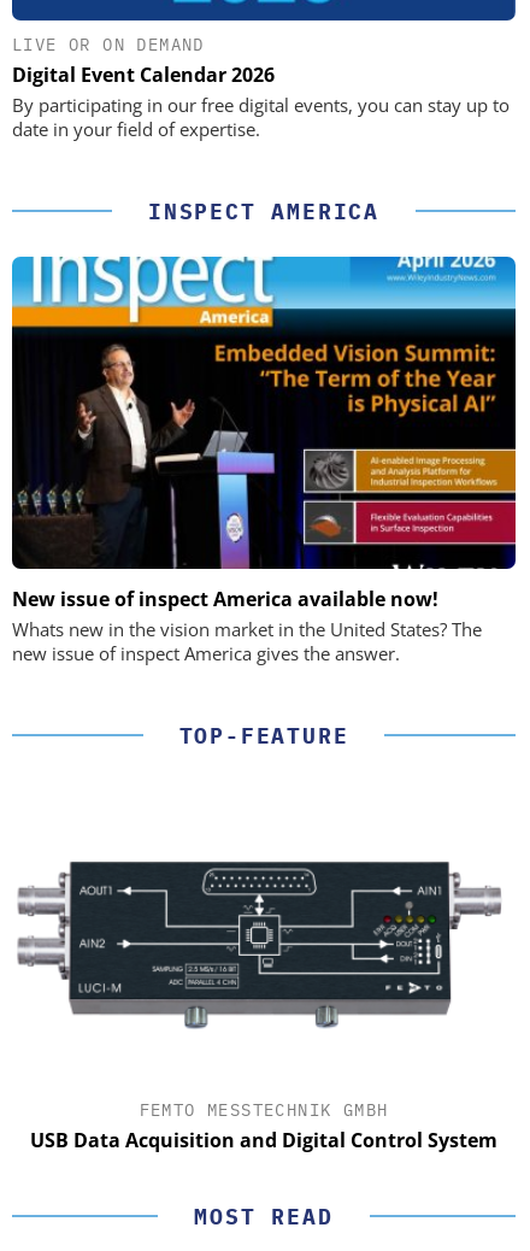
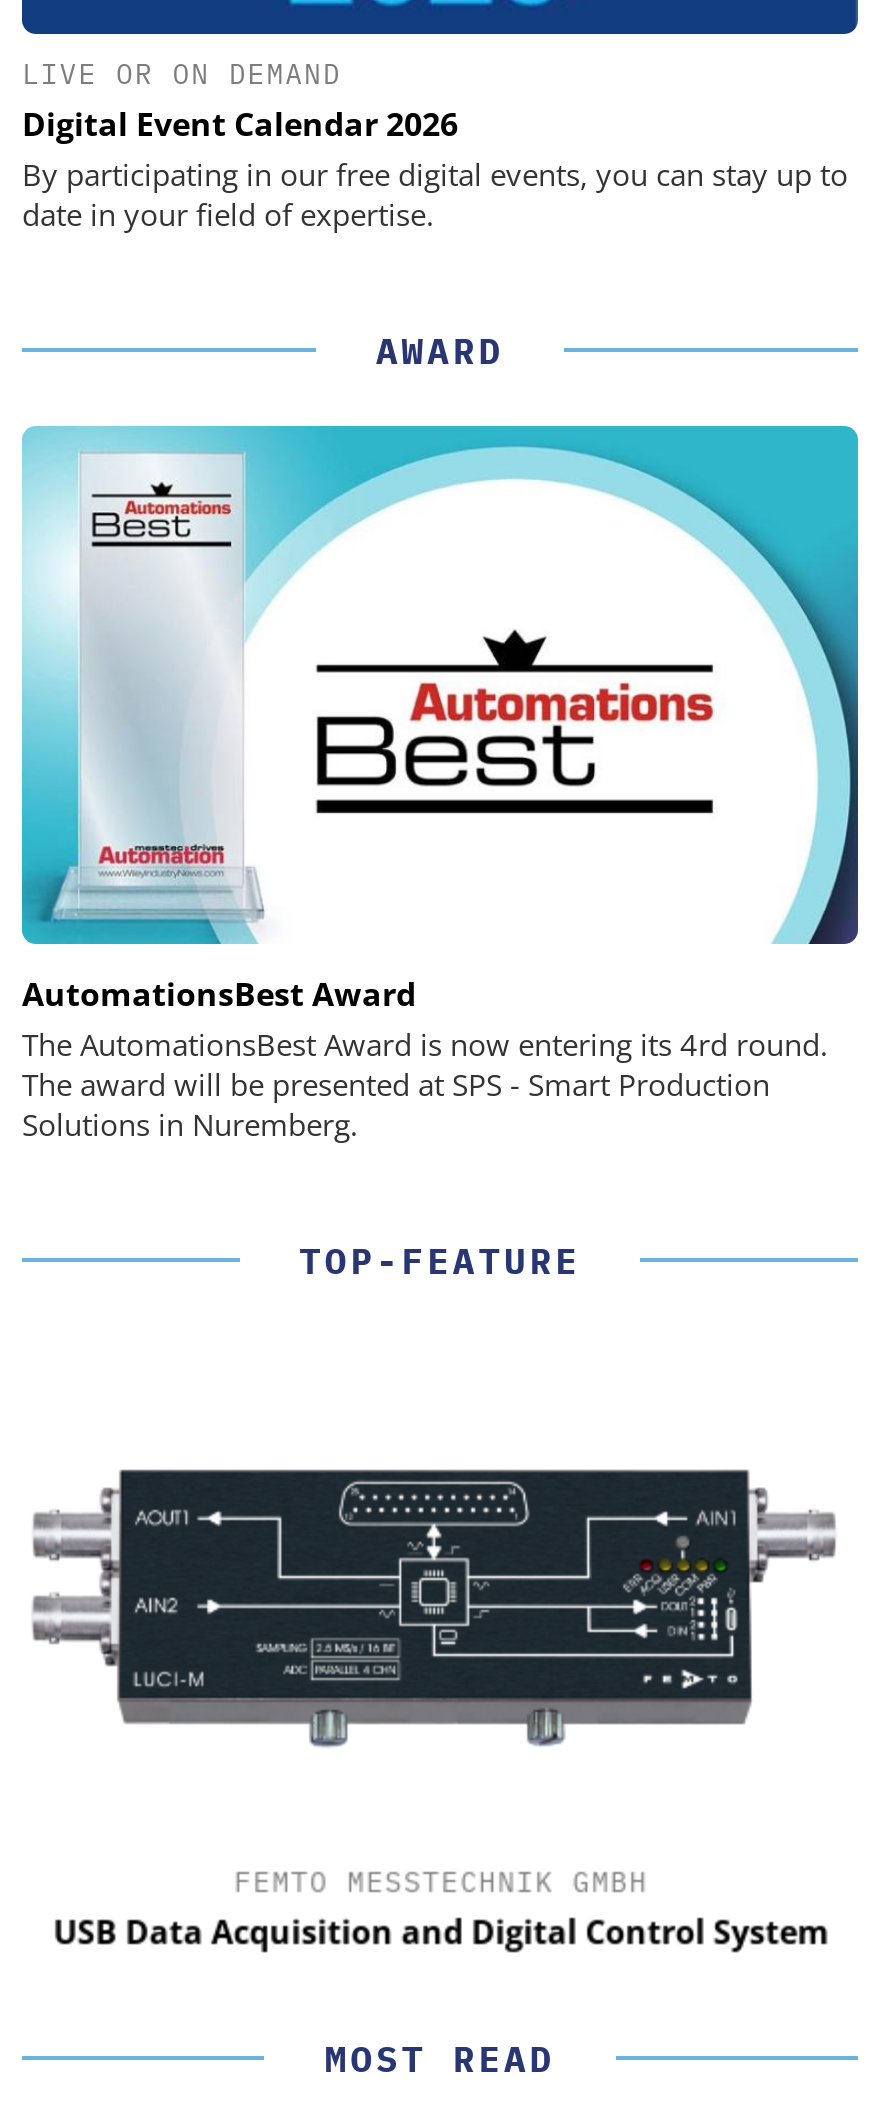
[148,198,379,225] INSPECT AMERICA -> [376,328,504,374] AWARD
[11,257,517,665] [image] | New issue of inspect America available now! | Whats new in the vision market in the United States? The | new issue of inspect America gives the answer. -> [20,424,860,1143] [image] | AutomationsBest Award | The AutomationsBest Award is now entering its 4rd round. | The award will be presented at SPS - Smart Production | Solutions in Nuremberg.

